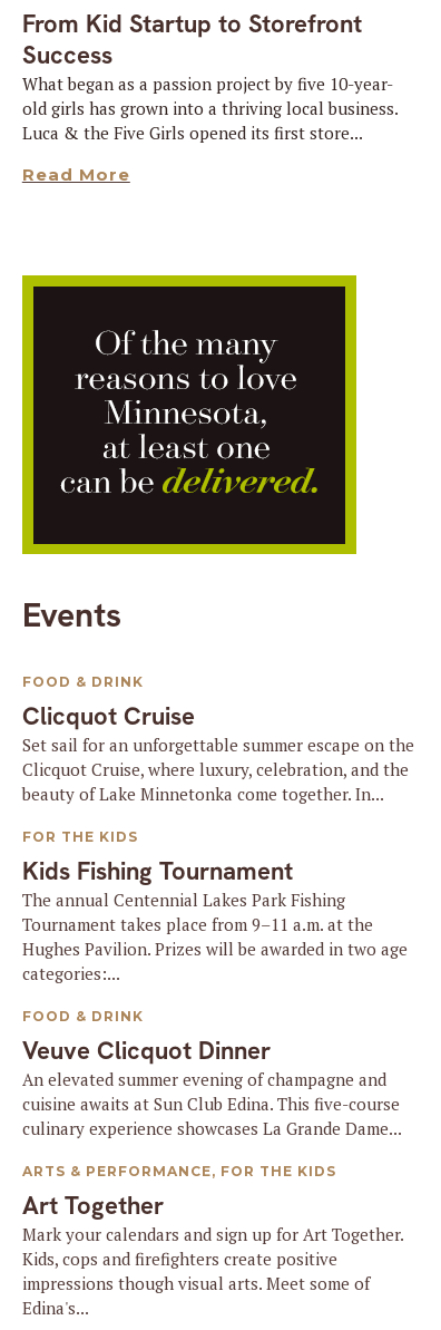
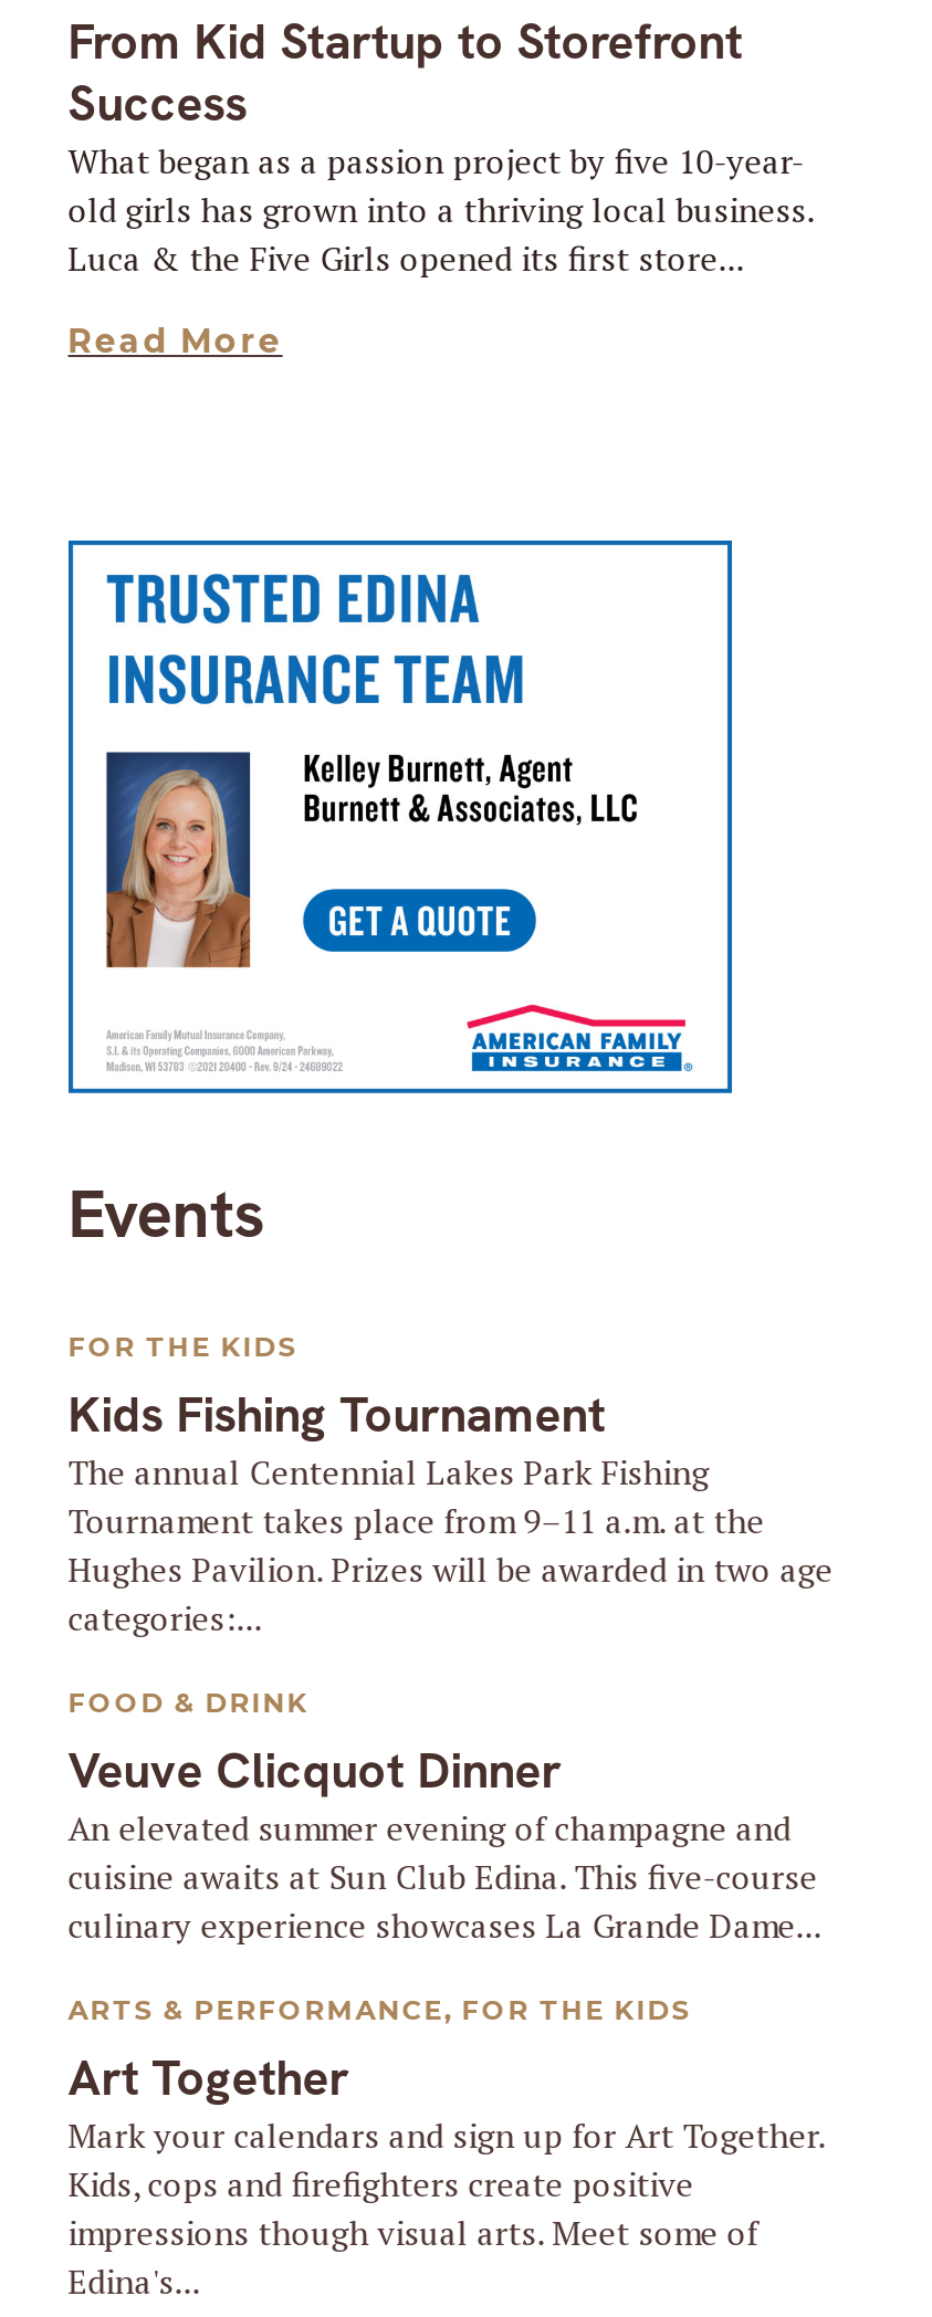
[21,274,357,555] [image] -> [66,538,734,1095] [image]
[22,673,414,805] FOOD & DRINK | Set sail for an unforgettable summer escape on the | Clicquot Cruise, where luxury, celebration, and the | beauty of Lake Minnetonka come together. In... -> none
[22,700,195,732] Clicquot Cruise -> none

